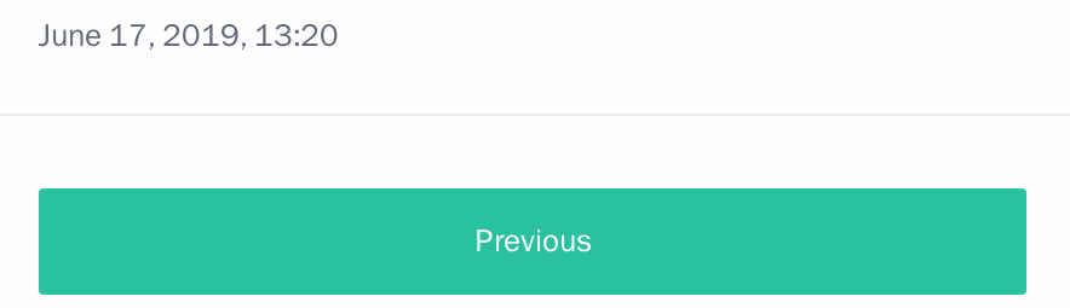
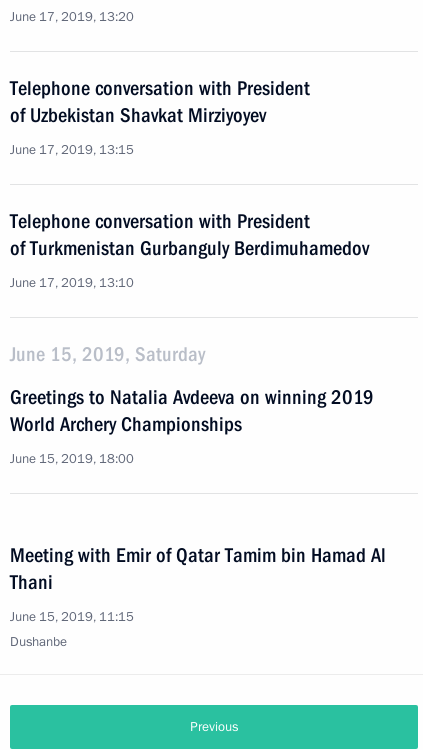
none -> [10,76,374,468] Telephone conversation with President | of Uzbekistan Shavkat Mirziyoyev | June 17, 2019, 13:15 | Telephone conversation with President | of Turkmenistan Gurbanguly Berdimuhamedov | June 17, 2019, 13:10 | June 15, 2019, Saturday | Greetings to Natalia Avdeeva on winning 2019 | World Archery Championships | June 15, 2019, 18:00
none -> [10,543,386,651] Meeting with Emir of Qatar Tamim bin Hamad Al | Thani | June 15, 2019, 11:15 | Dushanbe

